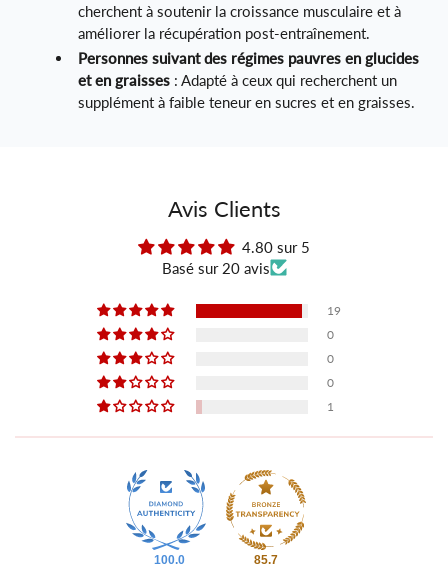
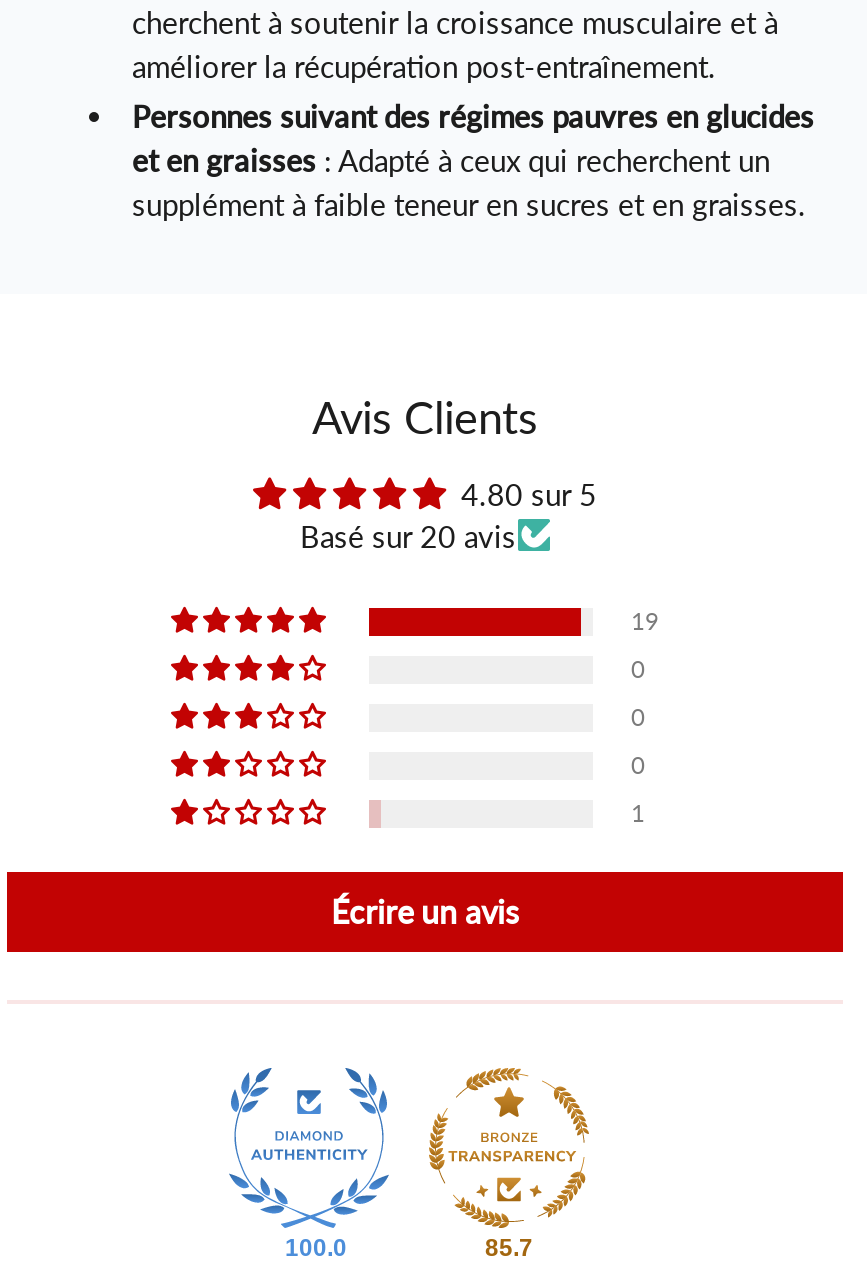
none -> [331,891,519,929] Écrire un avis

